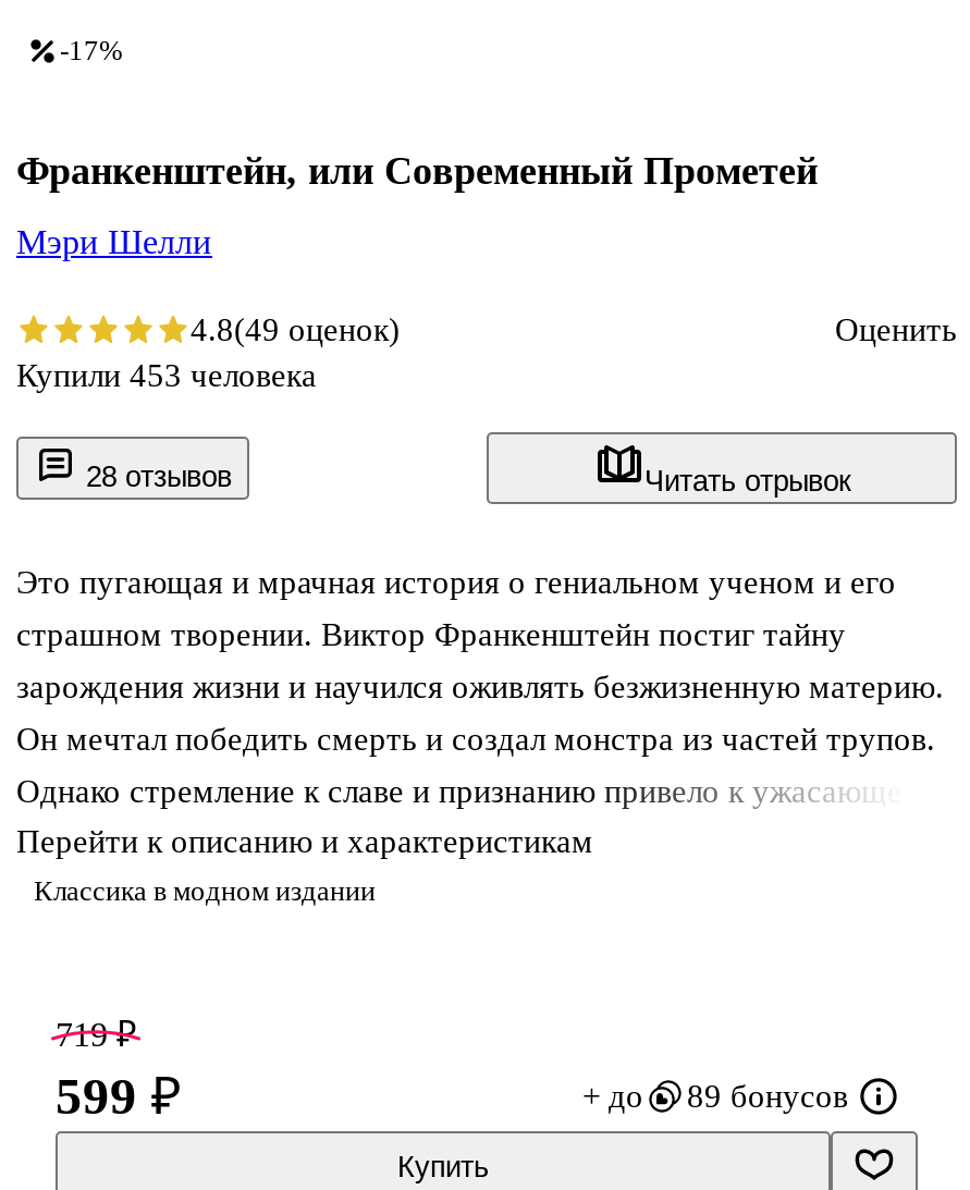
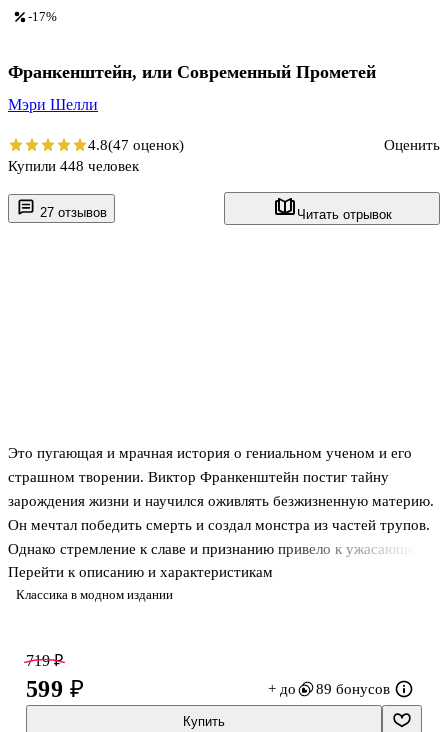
[191,313,400,348] 4.8(49 оценок) -> [88,137,184,153] 4.8(47 оценок)
[16,359,317,394] Купили 453 человека -> [8,158,139,174] Купили 448 человек
[77,461,232,494] 28 отзывов -> [36,205,107,220] 27 отзывов

